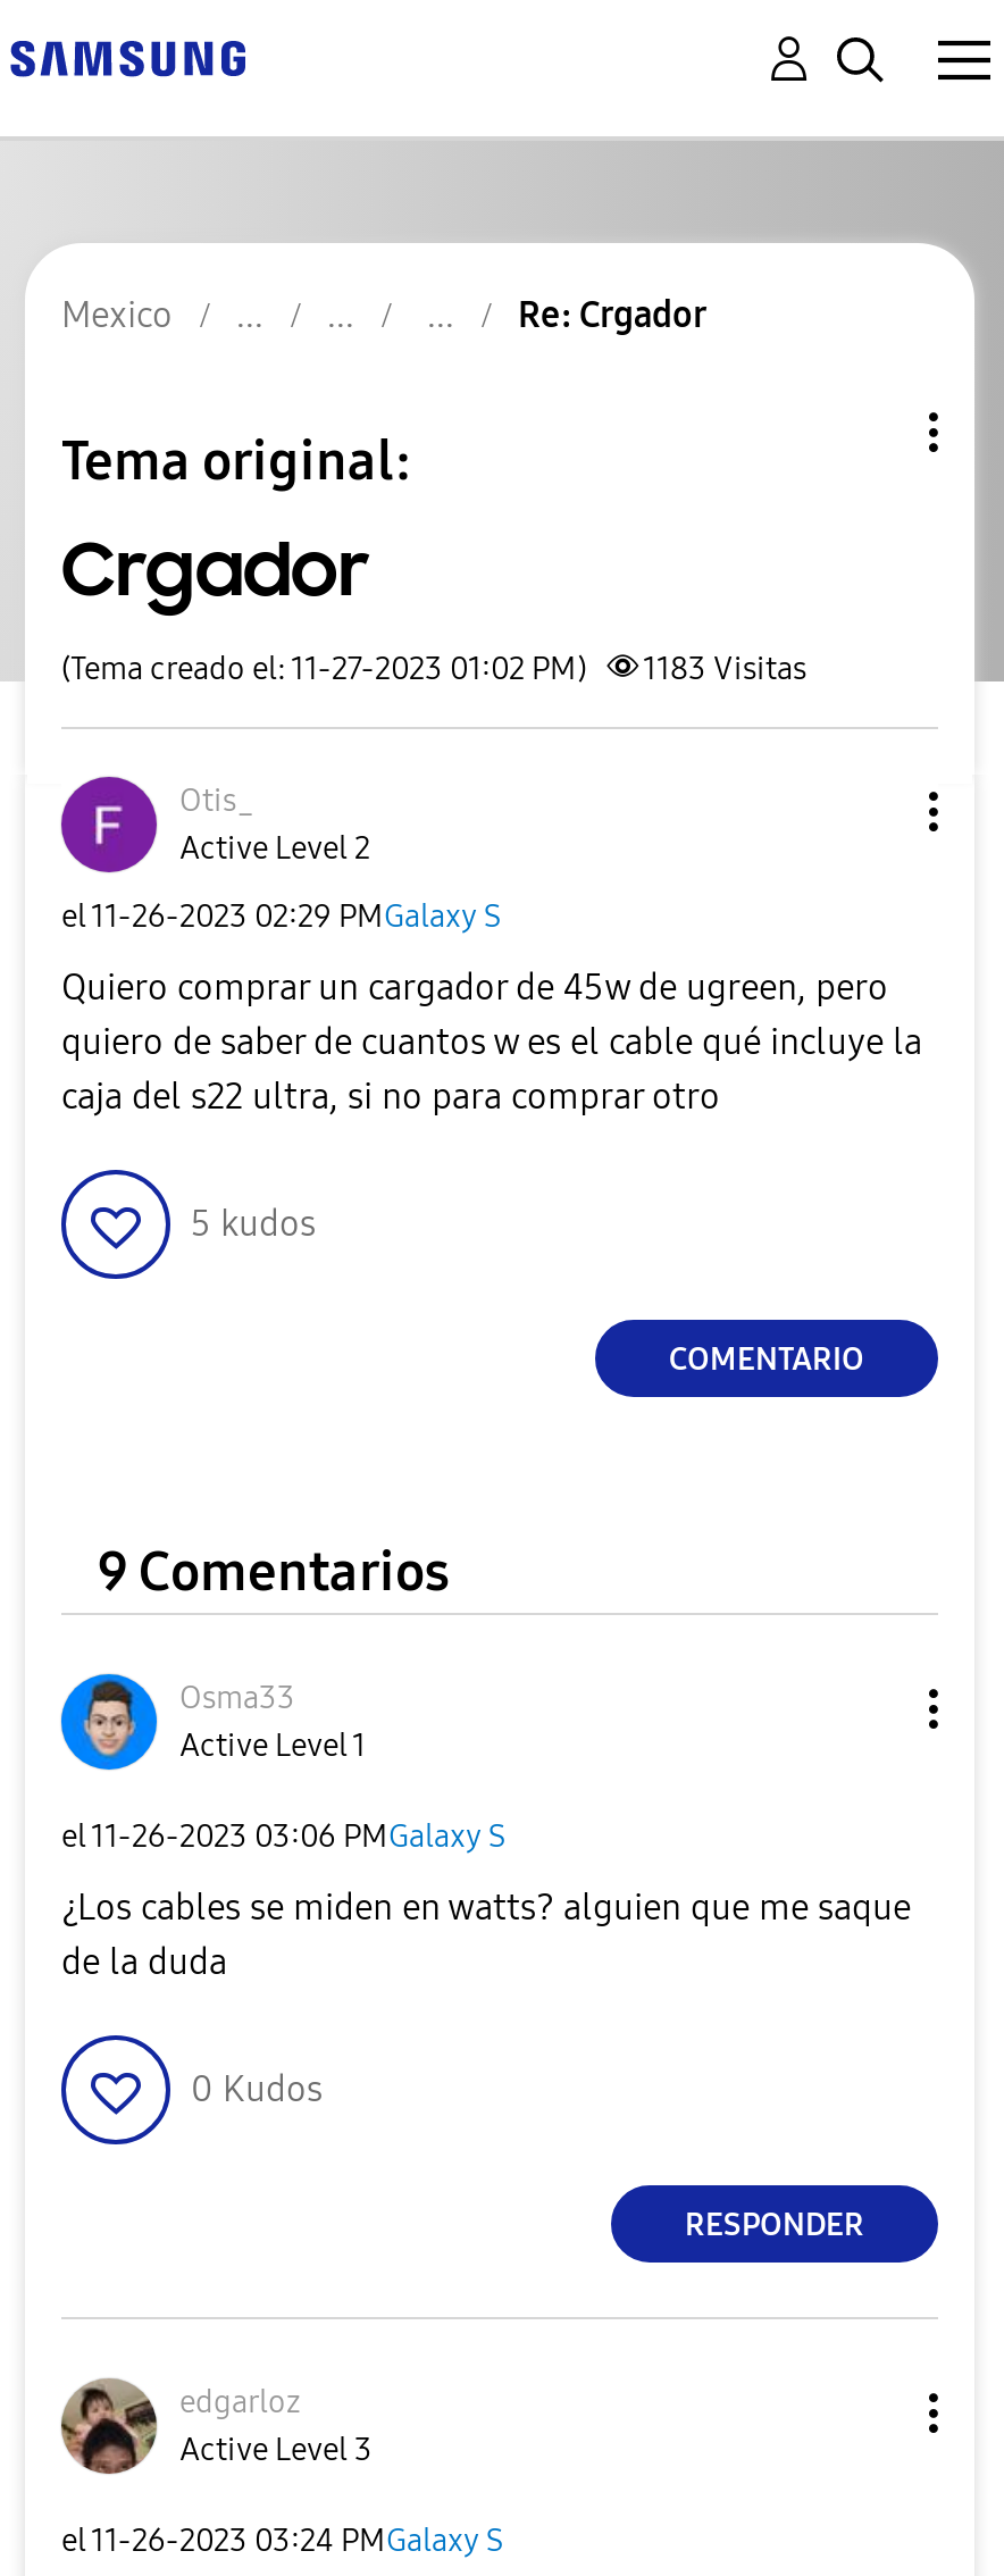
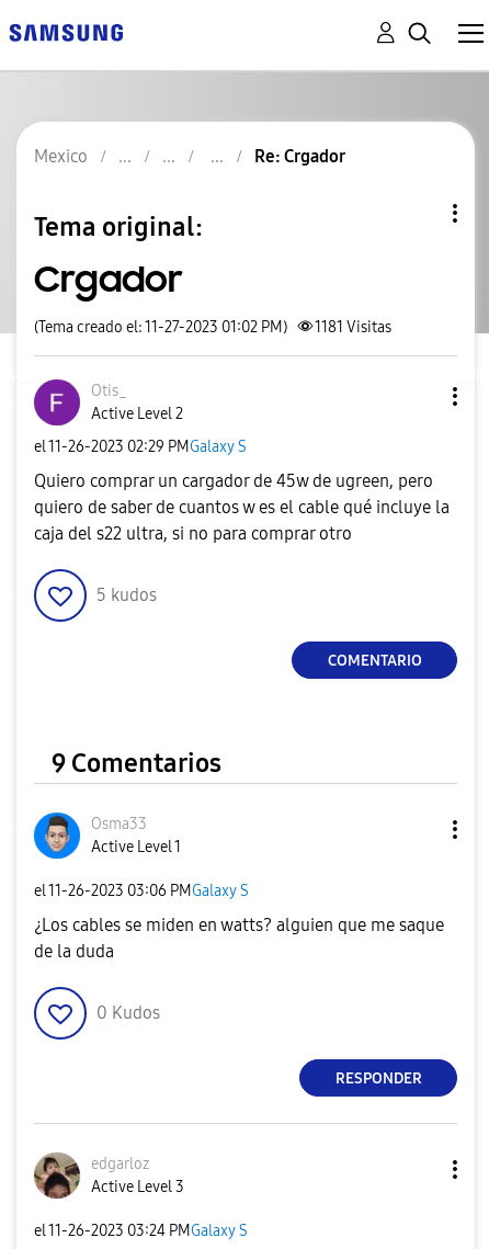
[61,650,806,688] (Tema creado el: 11-27-2023 01:02 PM) 1183 Visitas -> [34,318,391,337] (Tema creado el: 11-27-2023 01:02 PM) 1181 Visitas

